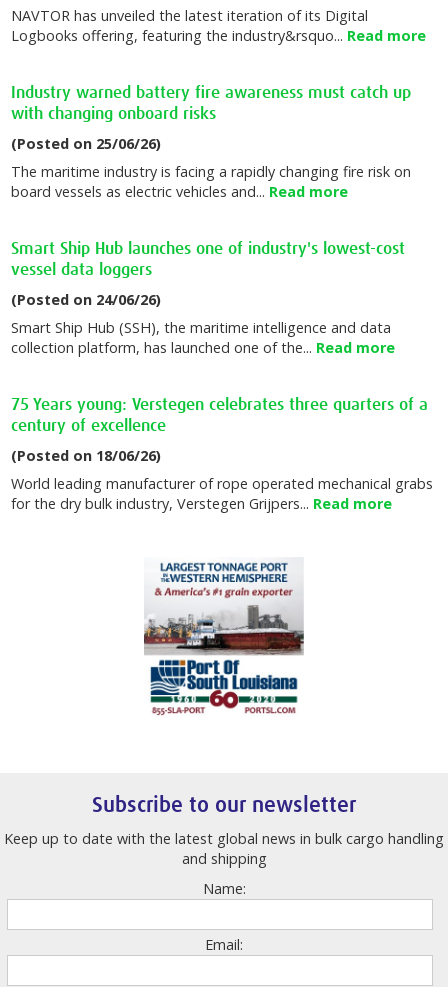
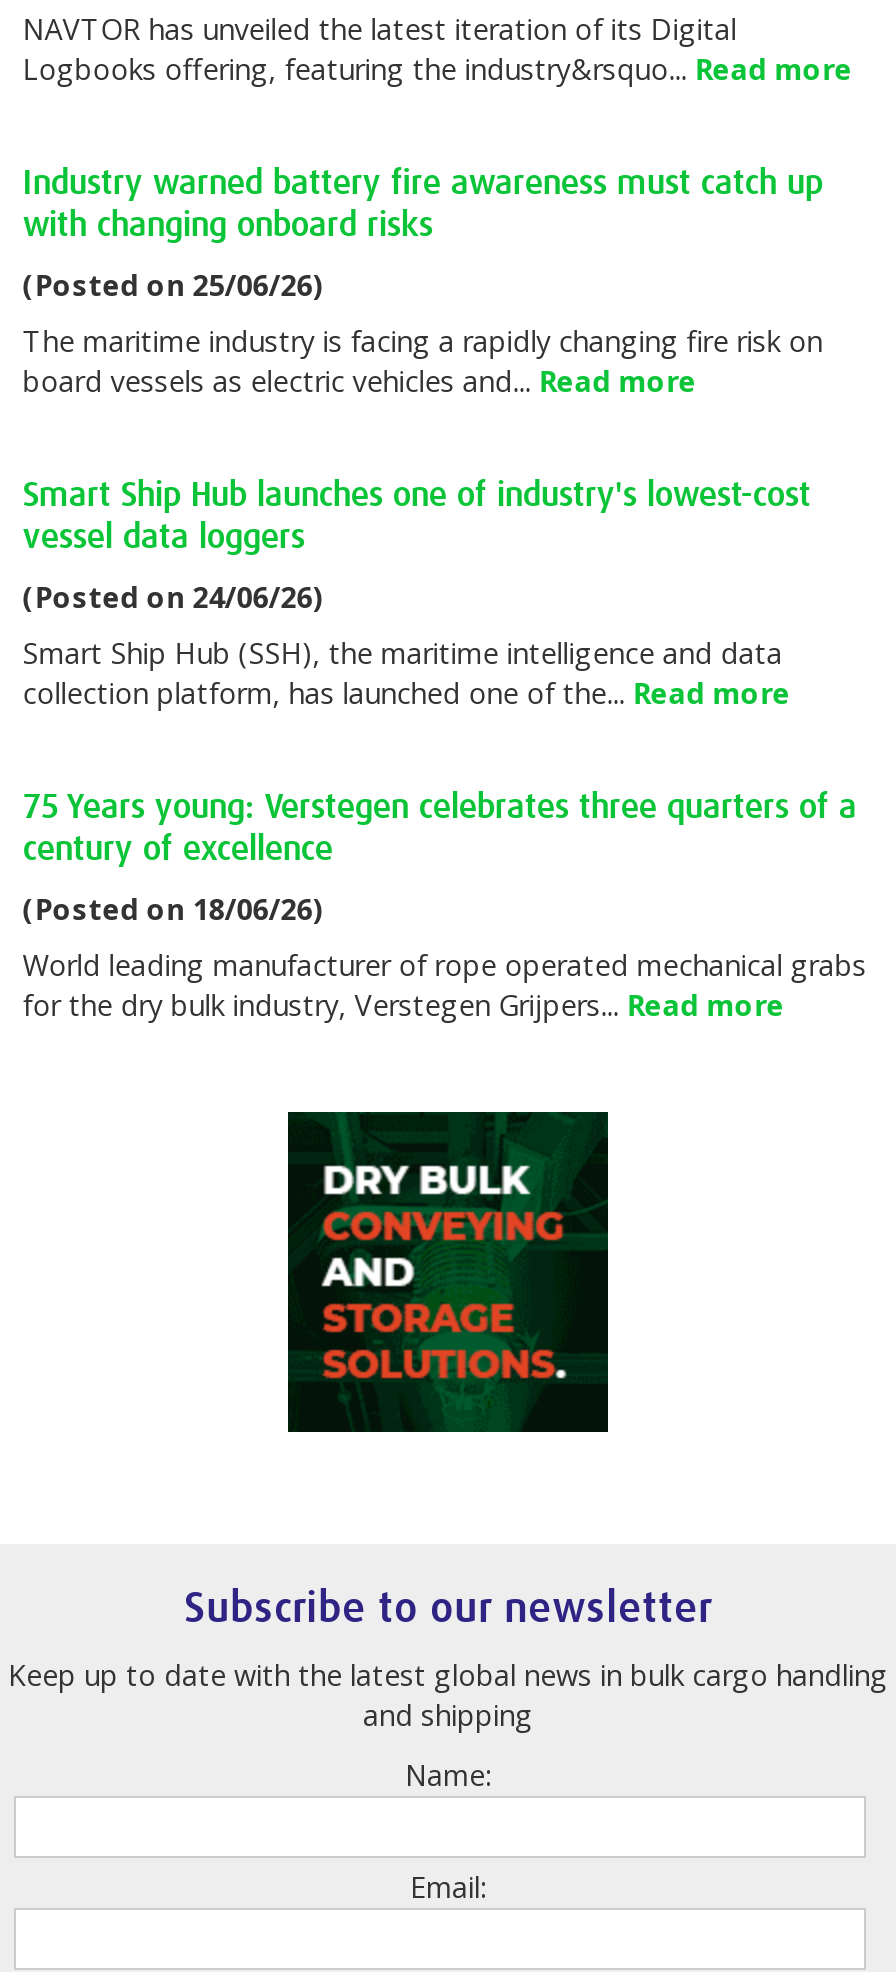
[143,557,305,717] [image] -> [286,1110,610,1434] [image]

